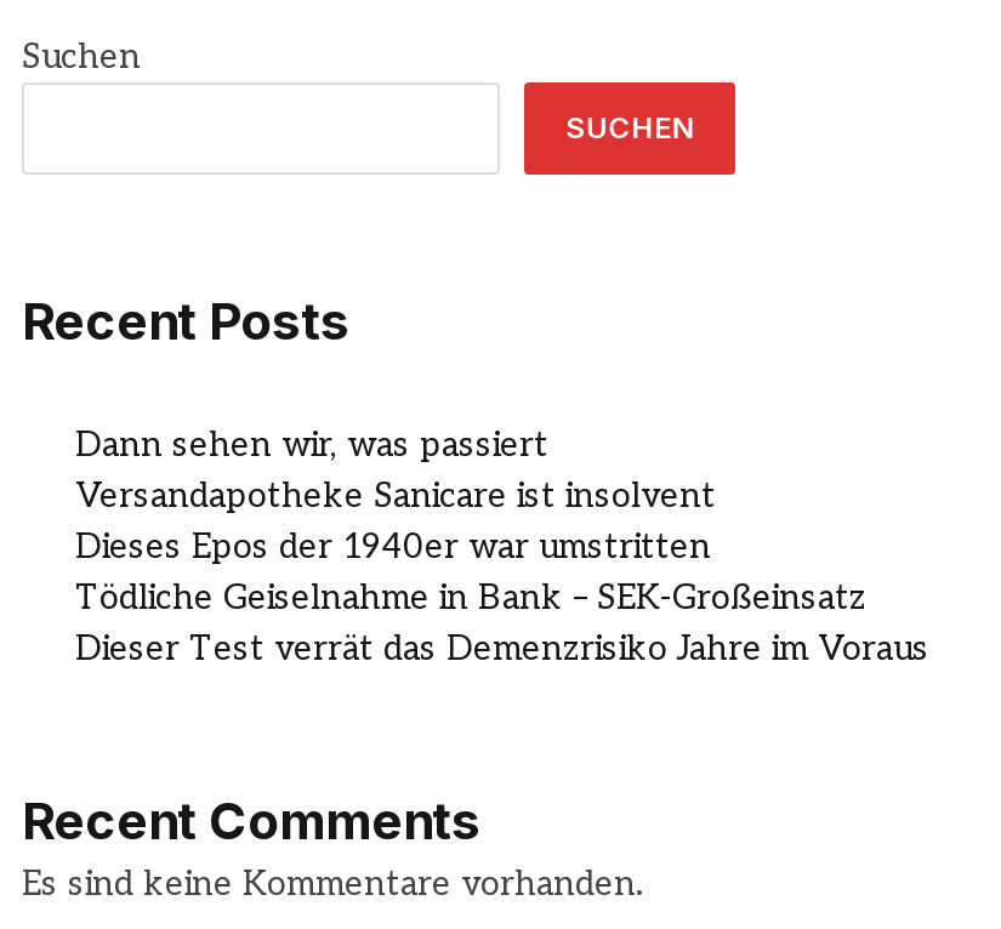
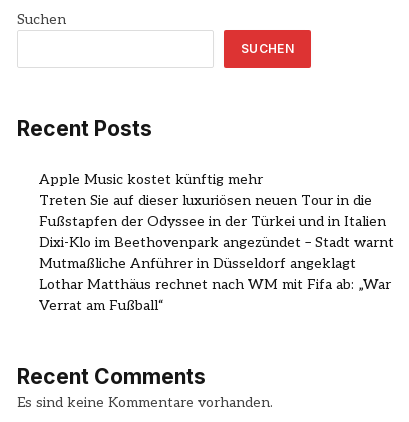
[75,425,929,670] Dann sehen wir, was passiert | Versandapotheke Sanicare ist insolvent | Dieses Epos der 1940er war umstritten | Tödliche Geiselnahme in Bank – SEK-Großeinsatz | Dieser Test verrät das Demenzrisiko Jahre im Voraus -> [39,171,394,314] Apple Music kostet künftig mehr | Treten Sie auf dieser luxuriösen neuen Tour in die | Fußstapfen der Odyssee in der Türkei und in Italien | Dixi-Klo im Beethovenpark angezündet – Stadt warnt | Mutmaßliche Anführer in Düsseldorf angeklagt | Lothar Matthäus rechnet nach WM mit Fifa ab: „War | Verrat am Fußball“

